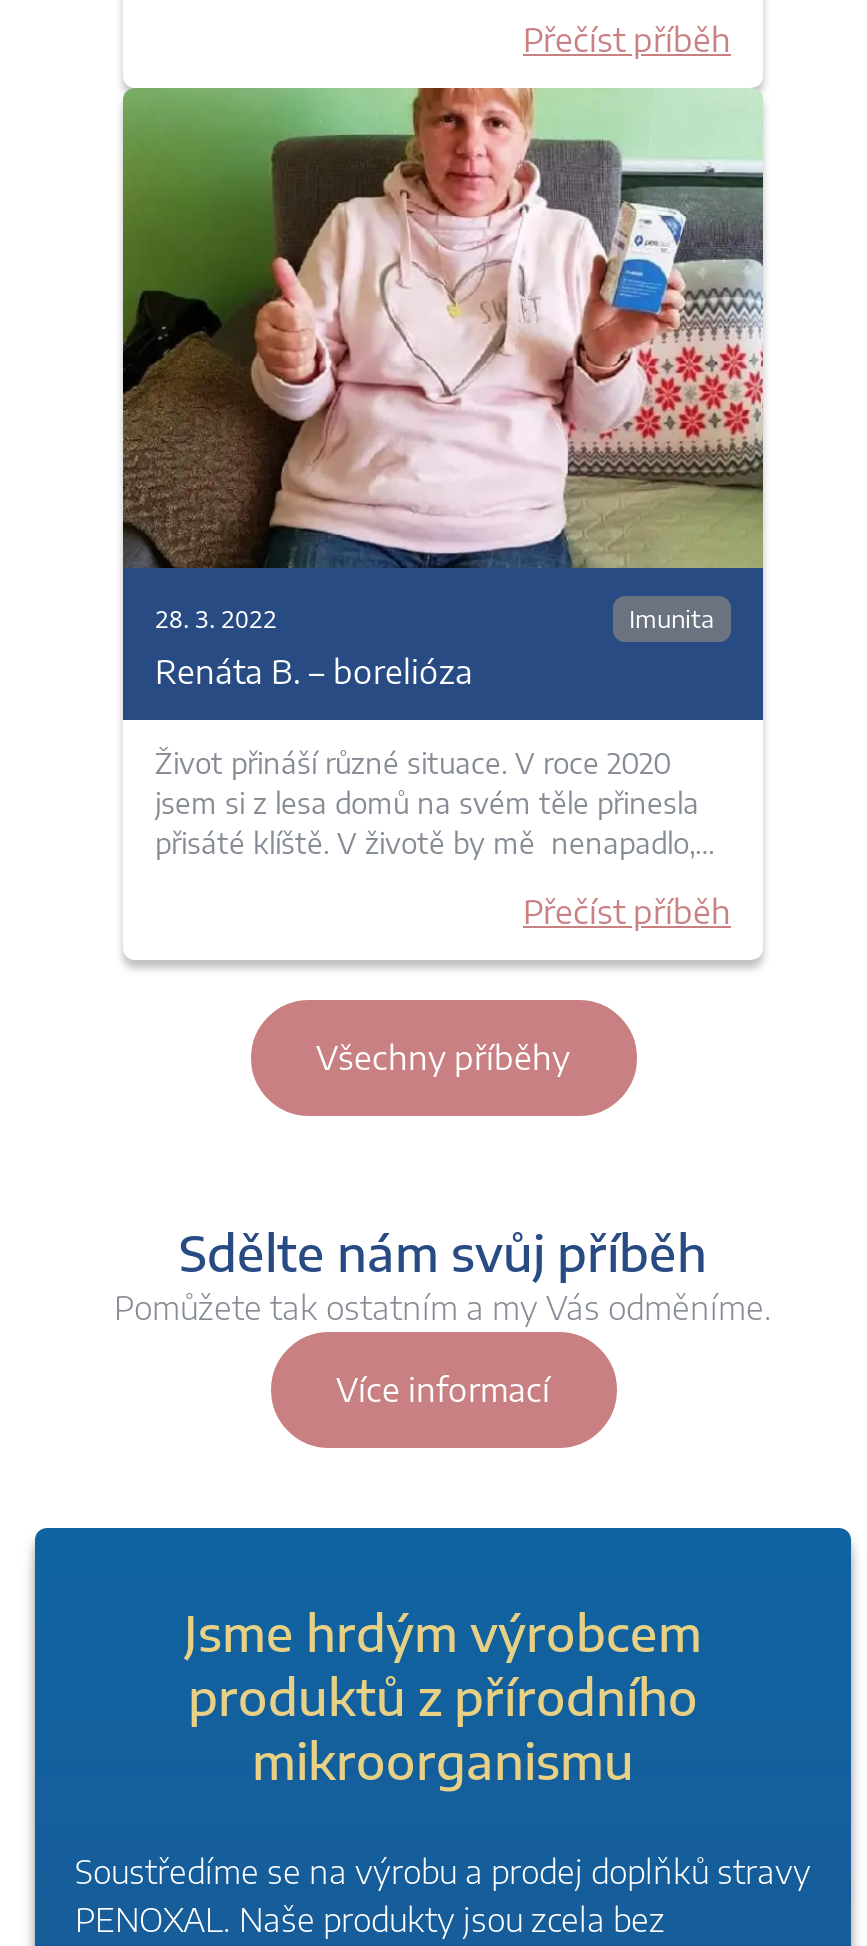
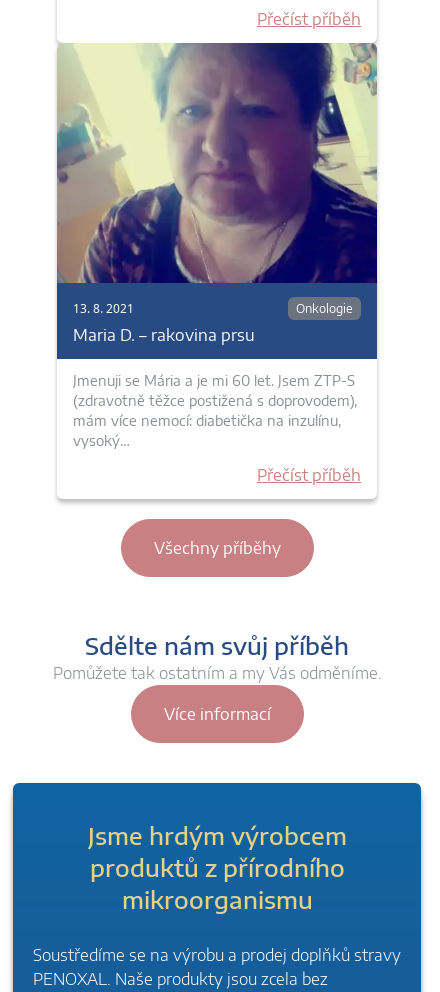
[121,86,765,692] [image] | 28. 3. 2022 | Imunita | Renáta B. – borelióza -> [56,42,378,345] [image] | 13. 8. 2021 | Onkologie | Maria D. – rakovina prsu
[155,746,715,860] Život přináší různé situace. V roce 2020 | jsem si z lesa domů na svém těle přinesla | přisáté klíště. V životě by mě nenapadlo,… -> [73,372,357,449] Jmenuji se Mária a je mi 60 let. Jsem ZTP-S | (zdravotně těžce postižená s doprovodem), | mám více nemocí: diabetička na inzulínu, | vysoký…

